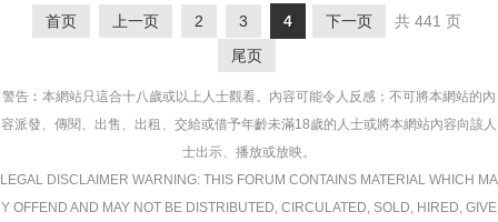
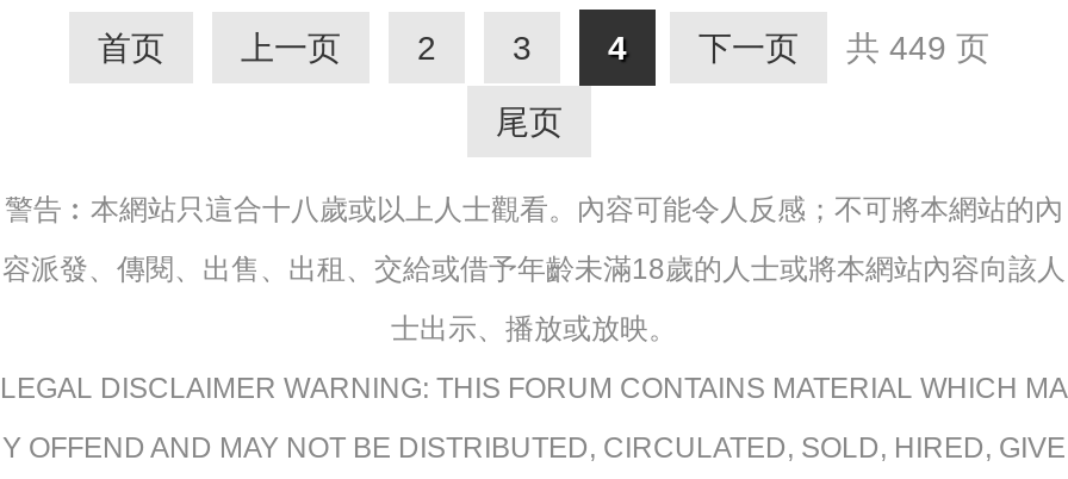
[46,12,466,30] 首页 上一页 2 3 4 下一页 共 441 页 -> [98,29,999,67] 首页 上一页 2 3 4 下一页 共 449 页

